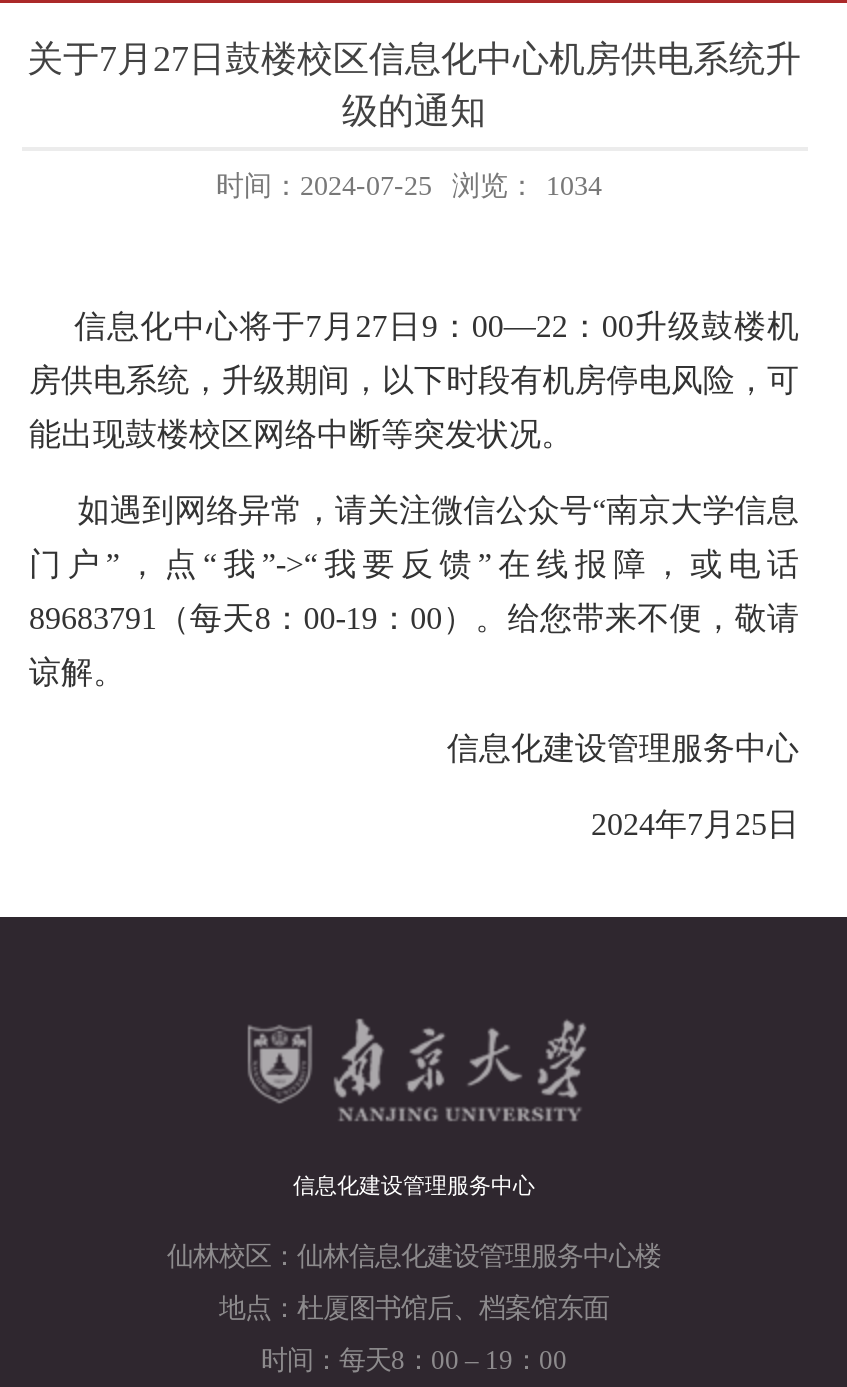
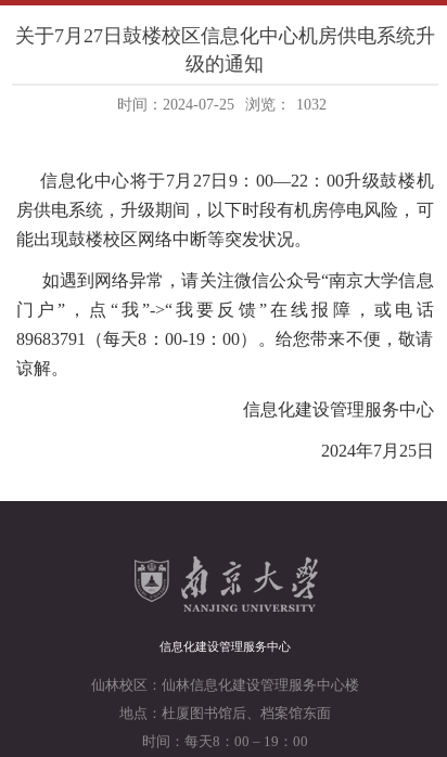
[216,170,602,200] 时间：2024-07-25 浏览： 1034 -> [117,96,327,112] 时间：2024-07-25 浏览： 1032

